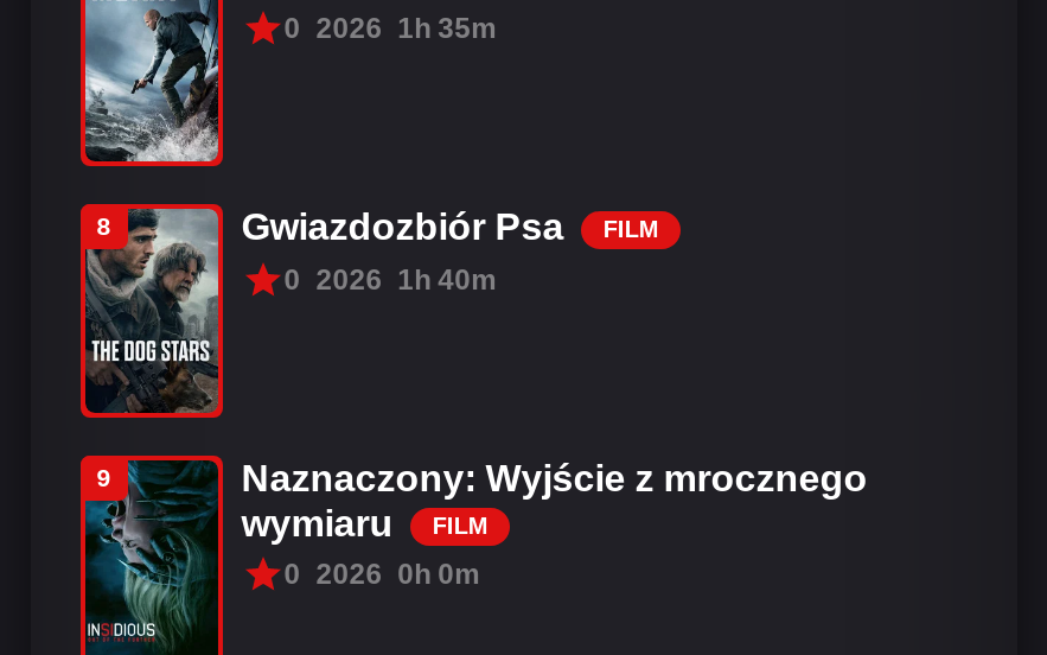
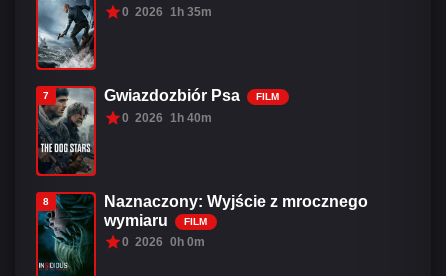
[97,214,111,240] 8 -> [43,90,49,101] 7
[97,466,111,492] 9 -> [43,196,49,207] 8

